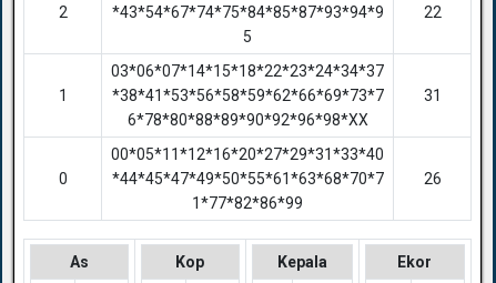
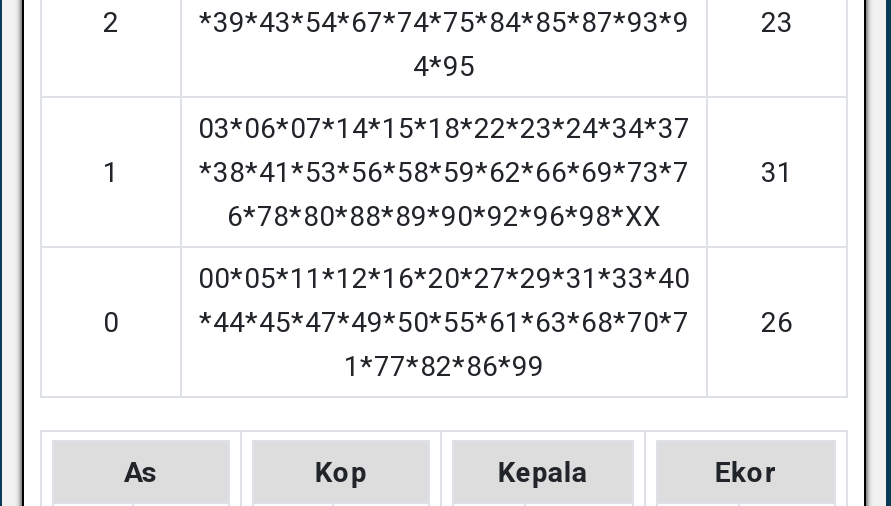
[112,4,383,21] *43*54*67*74*75*84*85*87*93*94*9 -> [199,7,689,39] *39*43*54*67*74*75*84*85*87*93*9
[423,4,441,21] 22 -> [761,7,793,39] 23
[243,28,252,46] 5 -> [413,51,475,83] 4*95

